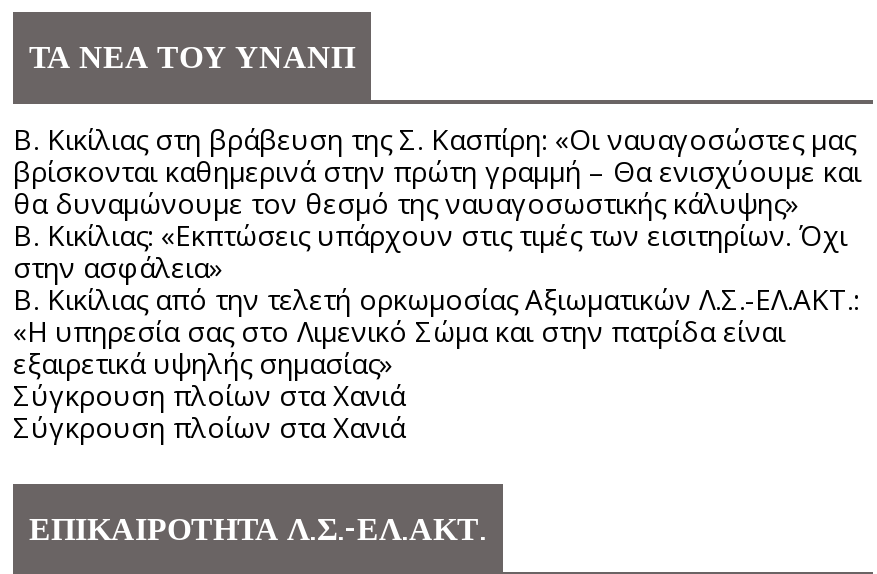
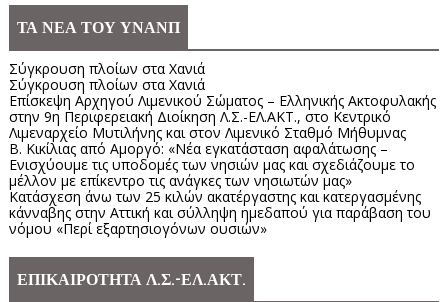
[13,121,861,383] Β. Κικίλιας στη βράβευση της Σ. Κασπίρη: «Οι ναυαγοσώστες μας | βρίσκονται καθημερινά στην πρώτη γραμμή – Θα ενισχύουμε και | θα δυναμώνουμε τον θεσμό της ναυαγοσωστικής κάλυψης» | Β. Κικίλιας: «Εκπτώσεις υπάρχουν στις τιμές των εισιτηρίων. Όχι | στην ασφάλεια» | Β. Κικίλιας από την τελετή ορκωμοσίας Αξιωματικών Λ.Σ.-ΕΛ.ΑΚΤ.: | «Η υπηρεσία σας στο Λιμενικό Σώμα και στην πατρίδα είναι | εξαιρετικά υψηλής σημασίας» -> none
moved [13,377,405,447] -> [9,59,205,94]: Σύγκρουση πλοίων στα Χανιά | Σύγκρουση πλοίων στα Χανιά
none -> [9,91,436,238] Επίσκεψη Αρχηγού Λιμενικού Σώματος – Ελληνικής Ακτοφυλακής | στην 9η Περιφερειακή Διοίκηση Λ.Σ.-ΕΛ.ΑΚΤ., στο Κεντρικό | Λιμεναρχείο Μυτιλήνης και στον Λιμενικό Σταθμό Μήθυμνας | Β. Κικίλιας από Αμοργό: «Νέα εγκατάσταση αφαλάτωσης – | Ενισχύουμε τις υποδομές των νησιών μας και σχεδιάζουμε το | μέλλον με επίκεντρο τις ανάγκες των νησιωτών μας» | Κατάσχεση άνω των 25 κιλών ακατέργαστης και κατεργασμένης | κάνναβης στην Αττική και σύλληψη ημεδαπού για παράβαση του | νόμου «Περί εξαρτησιογόνων ουσιών»

